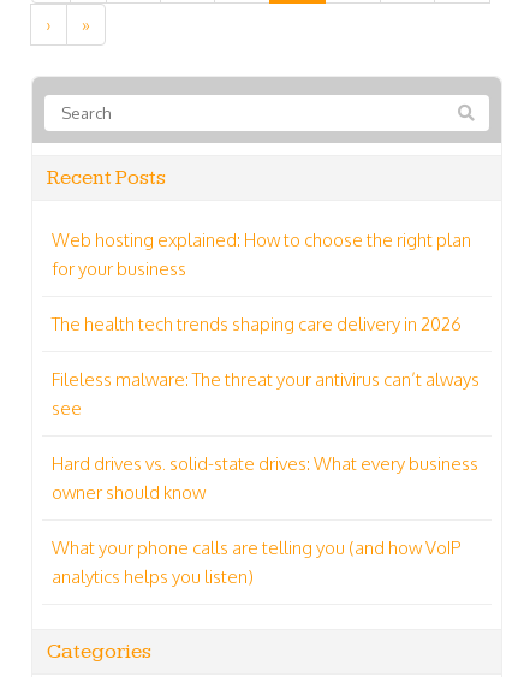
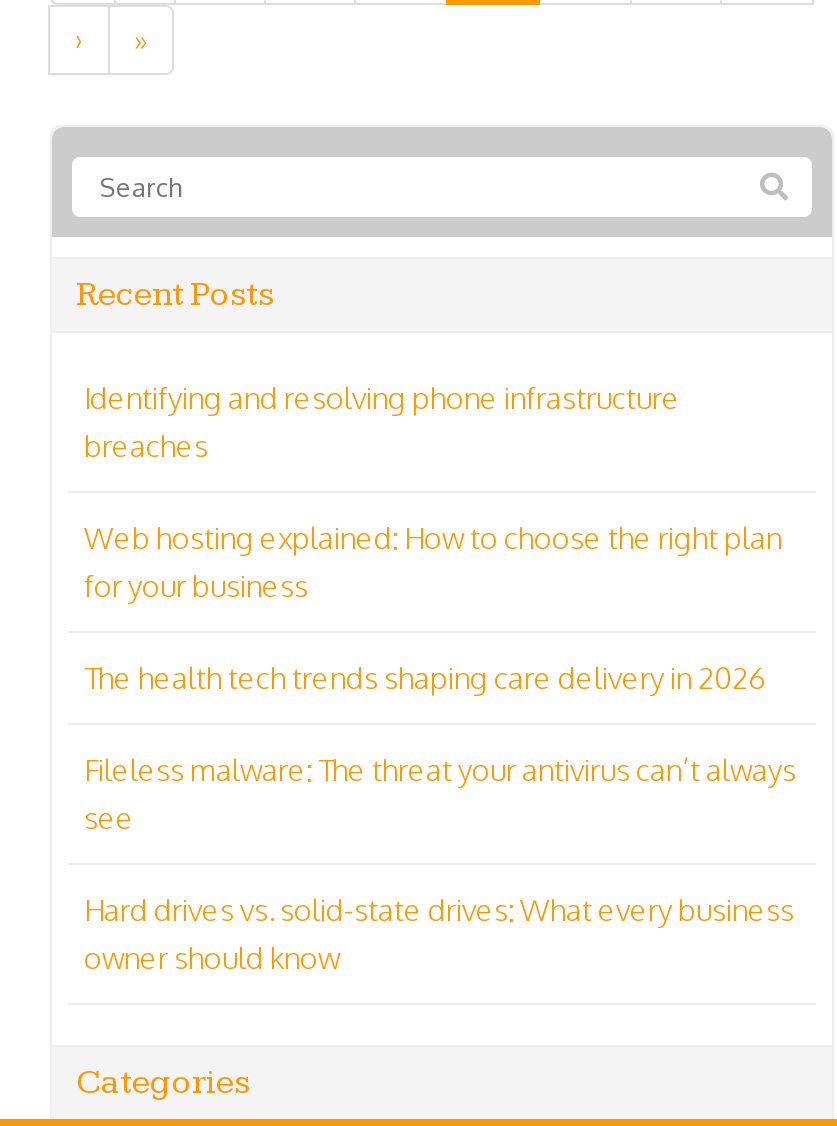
none -> [84,380,680,466] Identifying and resolving phone infrastructure | breaches
moved [52,228,480,504] -> [84,520,796,978]: Web hosting explained: How to choose the right plan | for your business | The health tech trends shaping care delivery in 2026 | Fileless malware: The threat your antivirus can’t always | see | Hard drives vs. solid-state drives: What every business | owner should know
[52,536,462,588] What your phone calls are telling you (and how VoIP | analytics helps you listen) -> none

